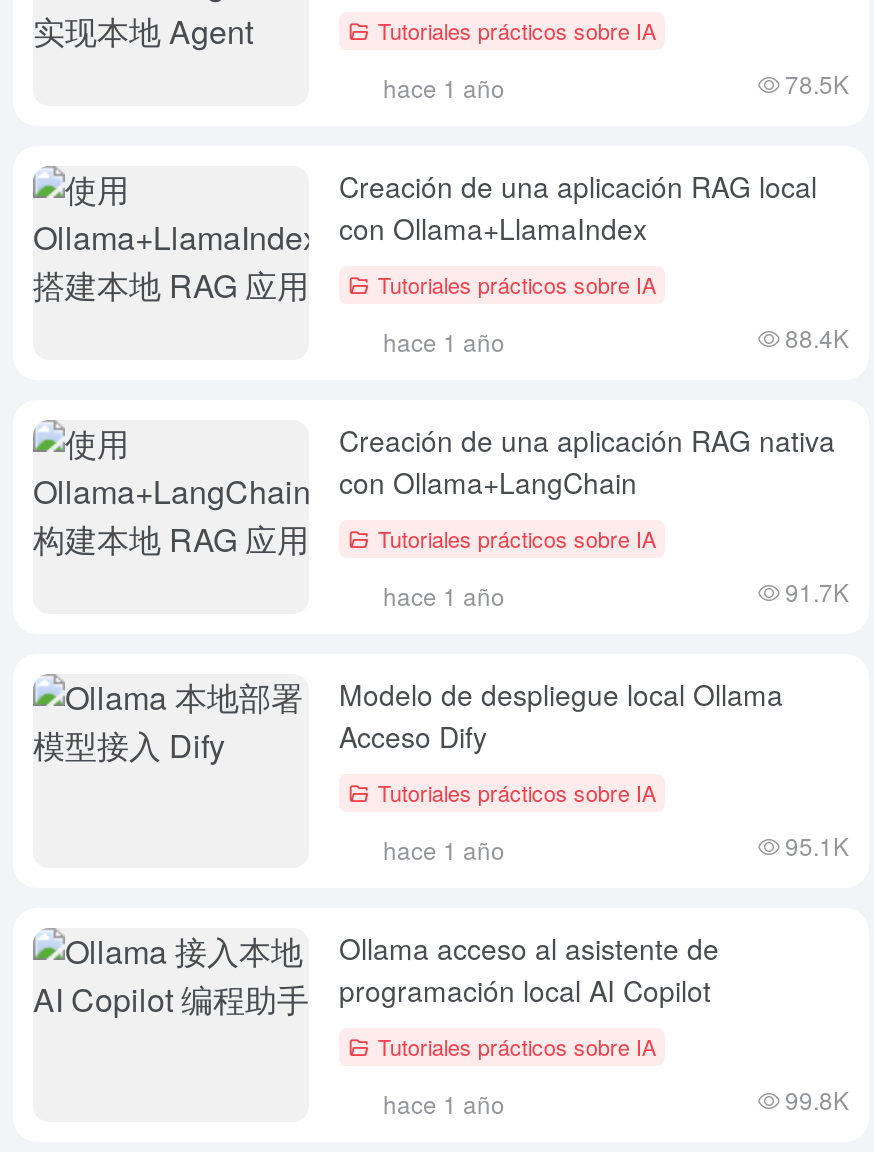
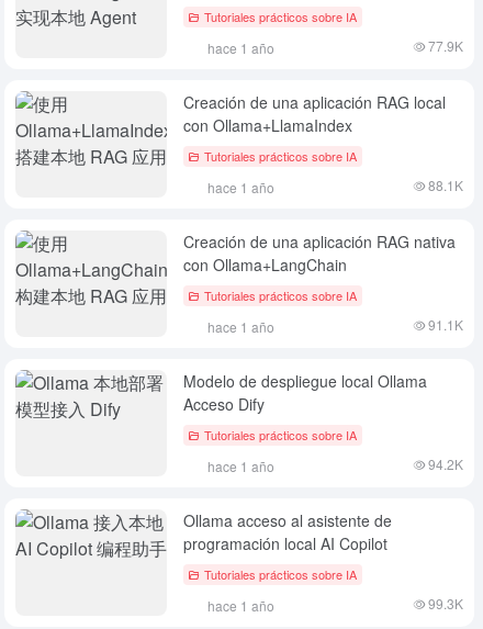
[785,66,849,100] 78.5K -> [428,36,463,55] 77.9K
[785,320,849,354] 88.4K -> [428,176,463,194] 88.1K
[785,574,849,608] 91.7K -> [428,315,463,334] 91.1K
[785,828,849,862] 95.1K -> [428,454,463,473] 94.2K
[785,1082,849,1116] 99.8K -> [428,594,463,613] 99.3K

